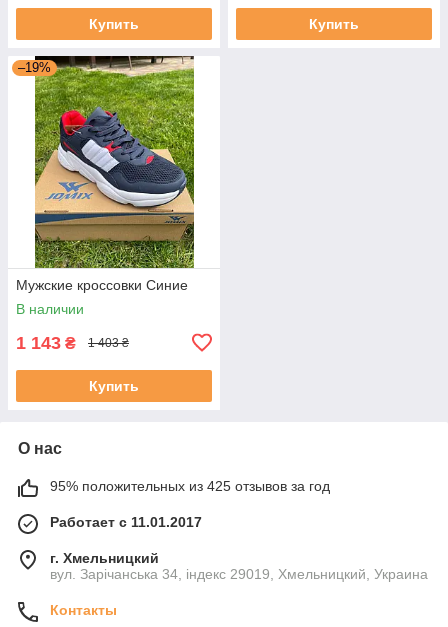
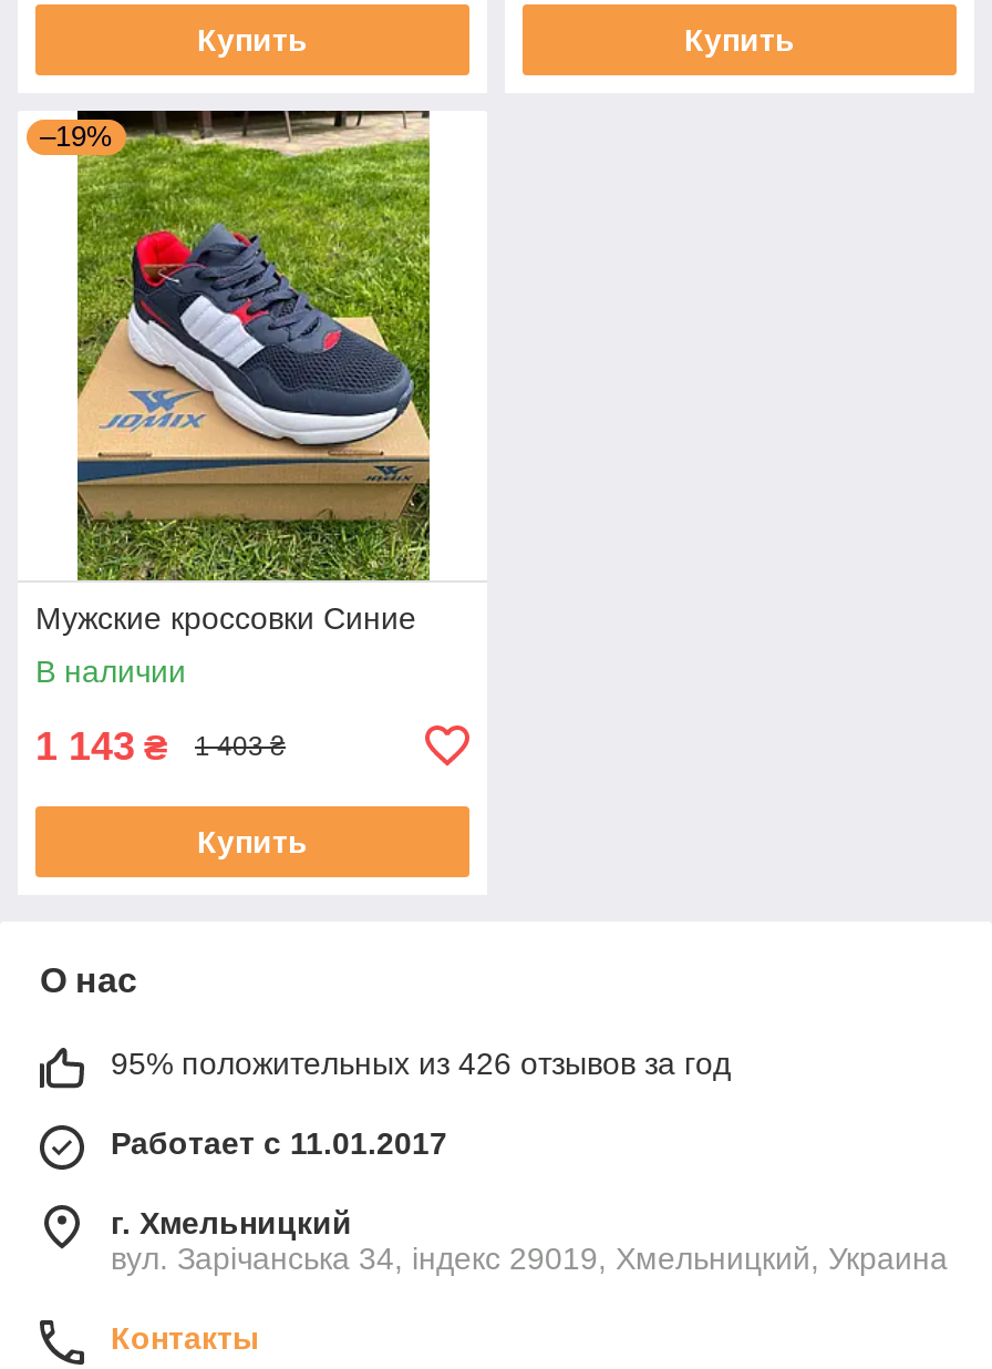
[50,478,330,494] 95% положительных из 425 отзывов за год -> [111,1045,731,1081] 95% положительных из 426 отзывов за год

